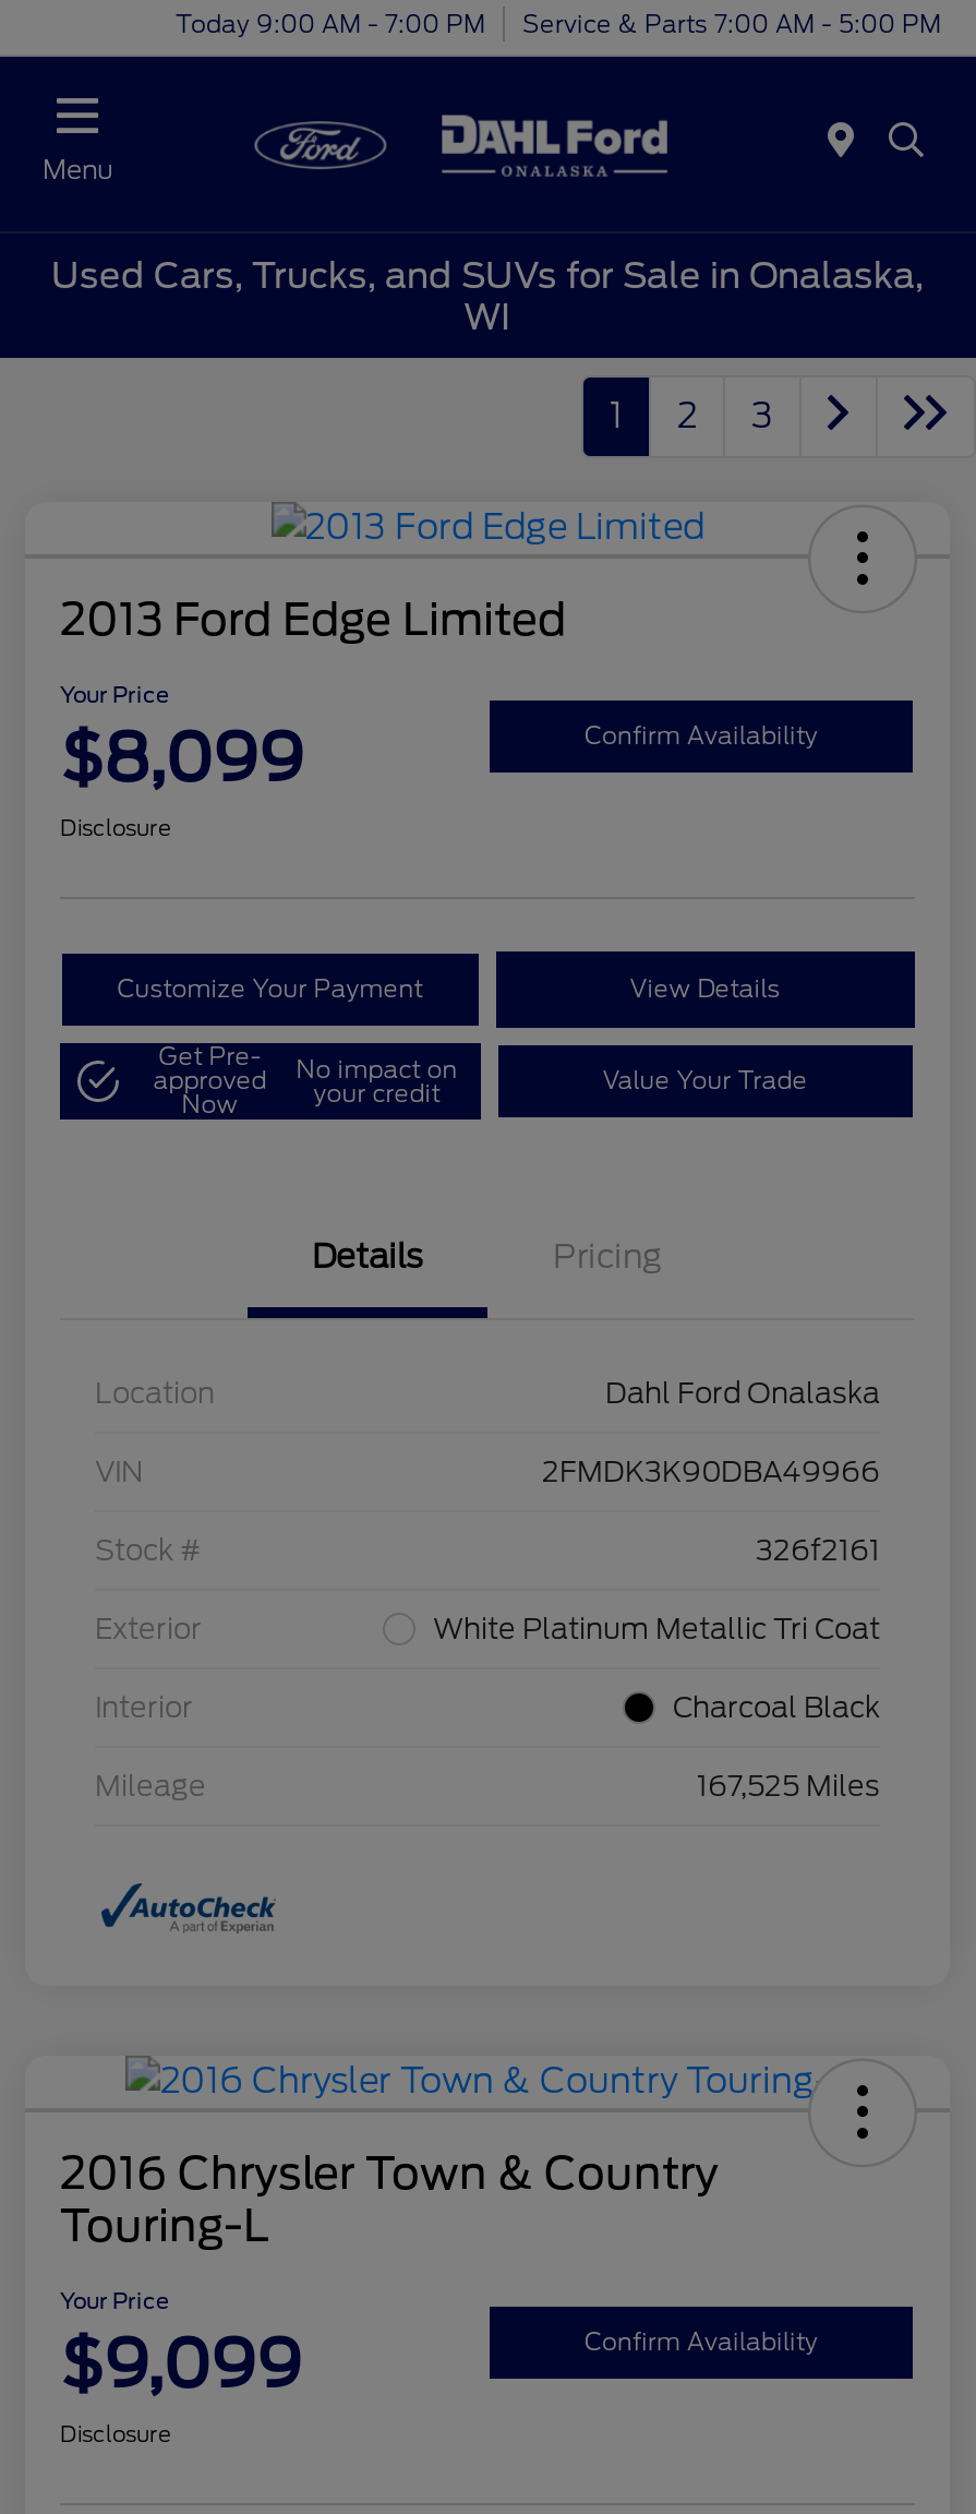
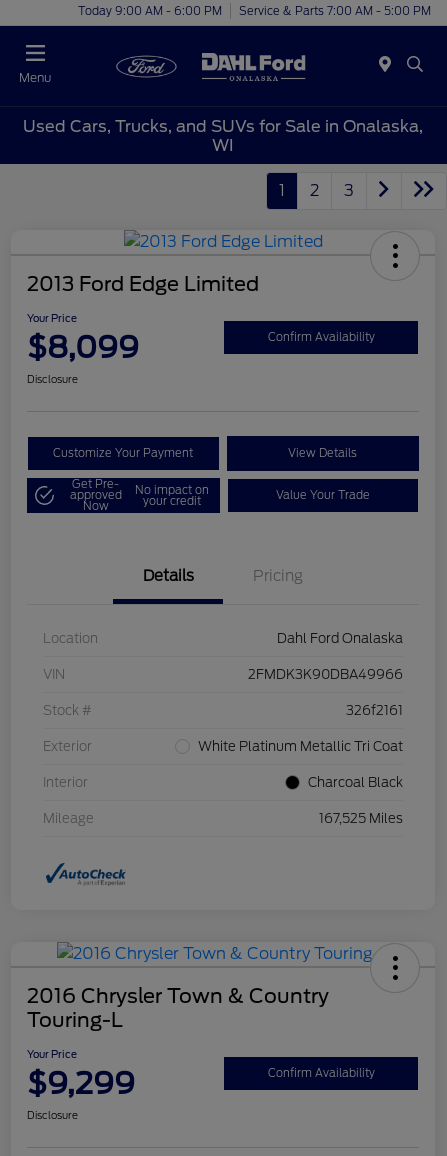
[176,8,941,38] Today 9:00 AM - 7:00 PM Service & Parts 7:00 AM - 5:00 PM -> [78,3,431,17] Today 9:00 AM - 6:00 PM Service & Parts 7:00 AM - 5:00 PM
[60,2325,302,2403] $9,099 -> [27,1065,135,1101] $9,299

